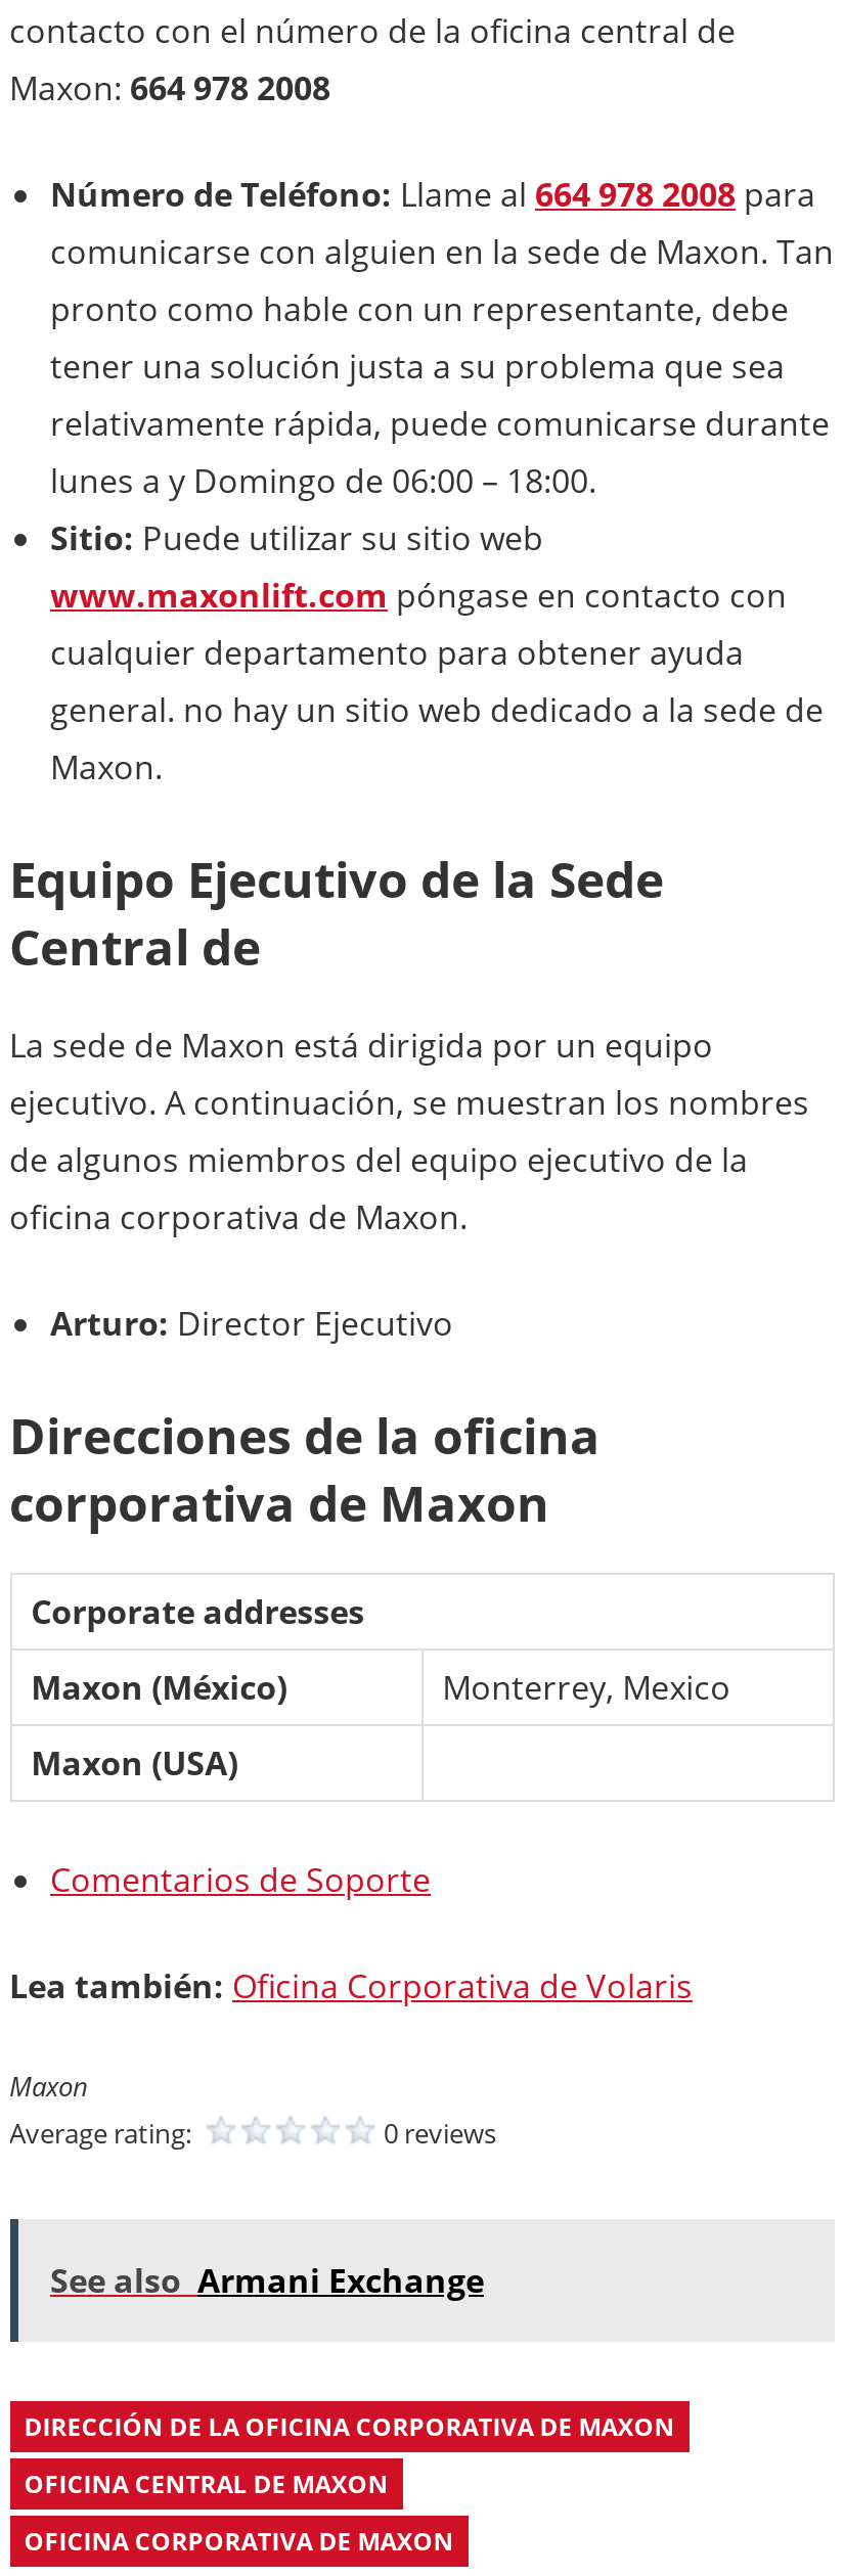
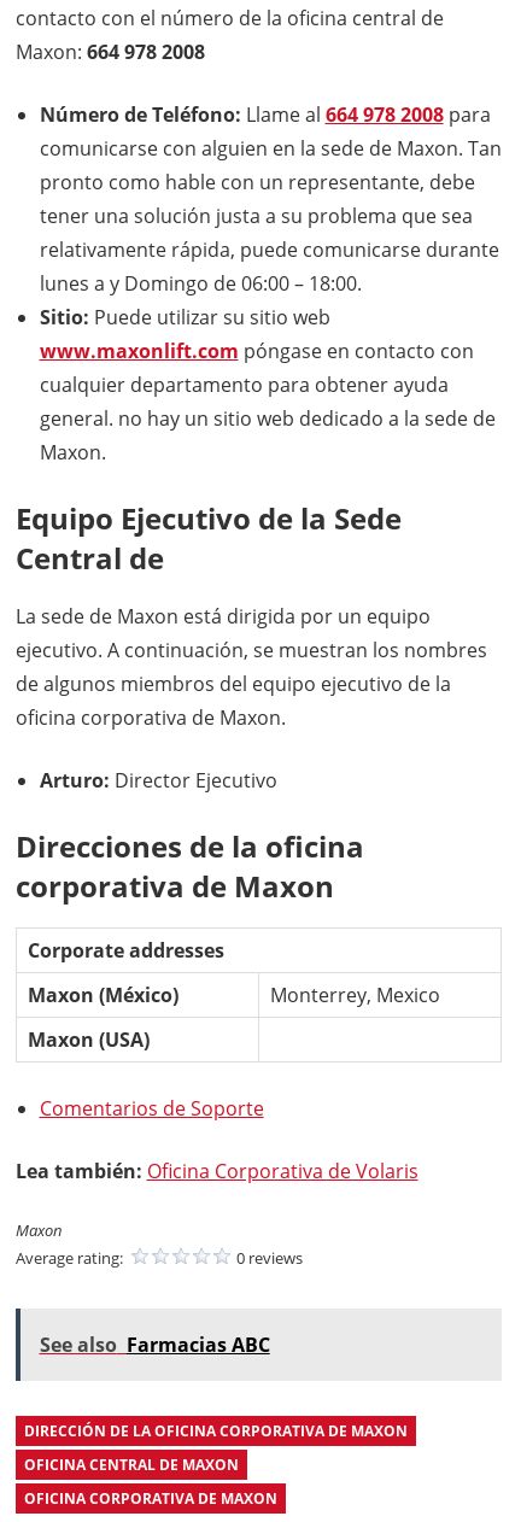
[50,2258,484,2303] See also Armani Exchange -> [39,1332,270,1358] See also Farmacias ABC

